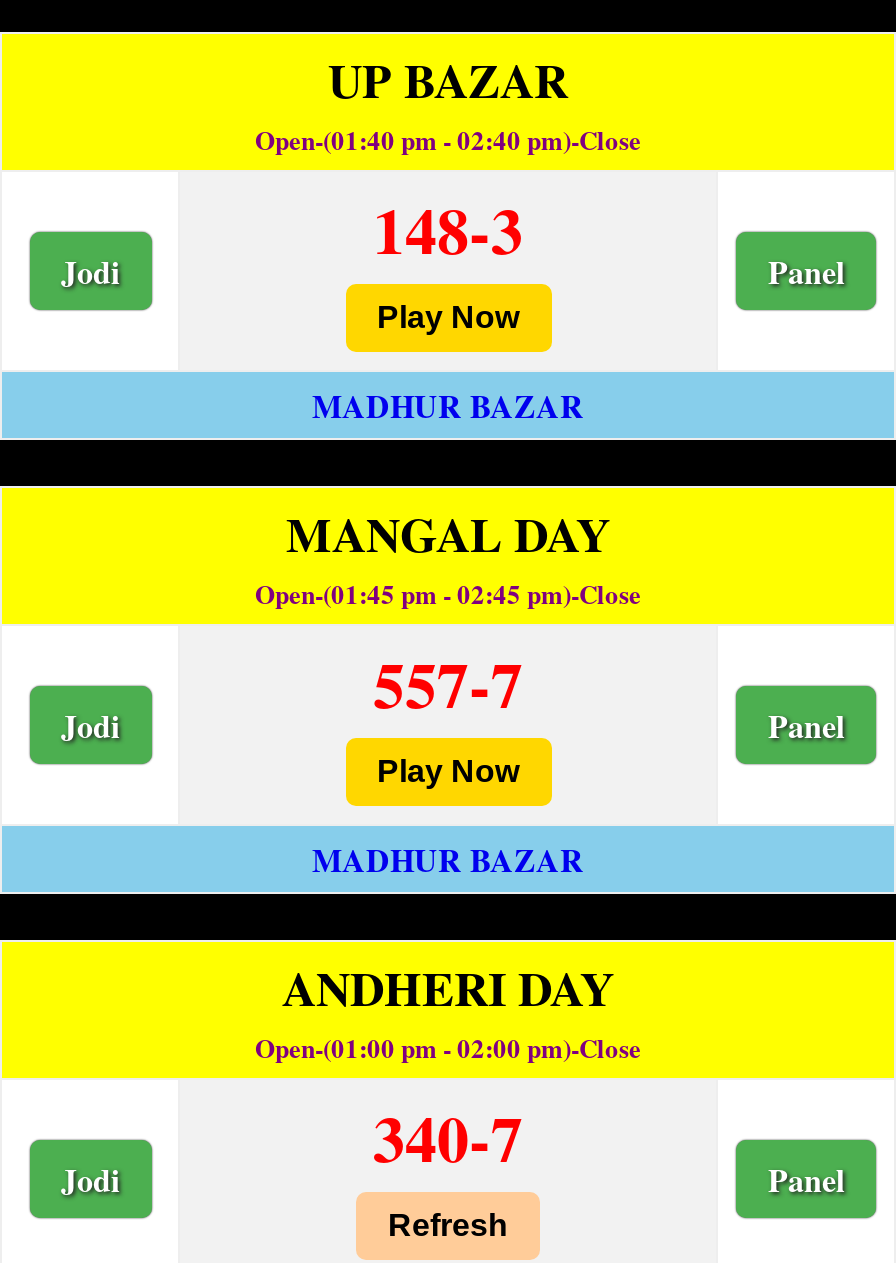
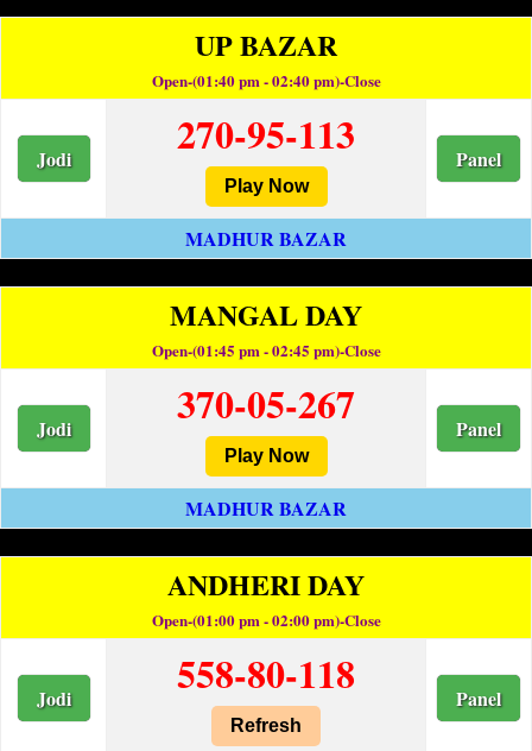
[373,182,523,276] 148-3 -> [177,106,355,161] 270-95-113
[373,636,523,730] 557-7 -> [177,375,355,431] 370-05-267
[373,1090,523,1184] 340-7 -> [177,645,355,701] 558-80-118

